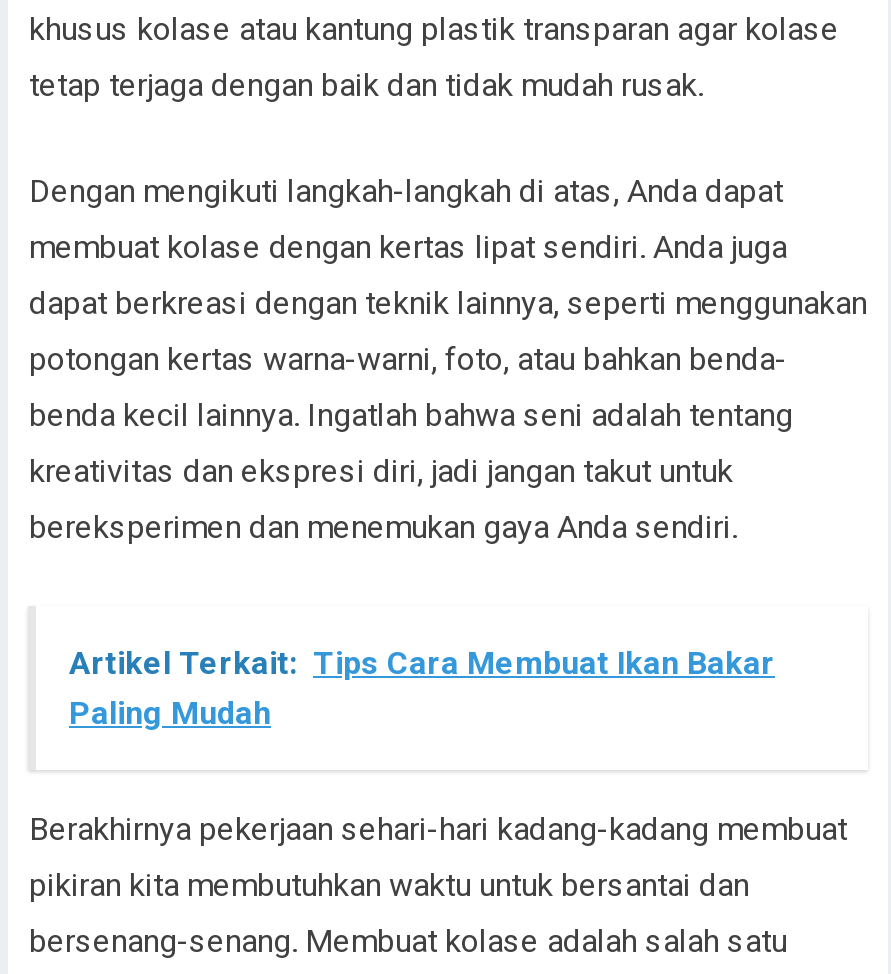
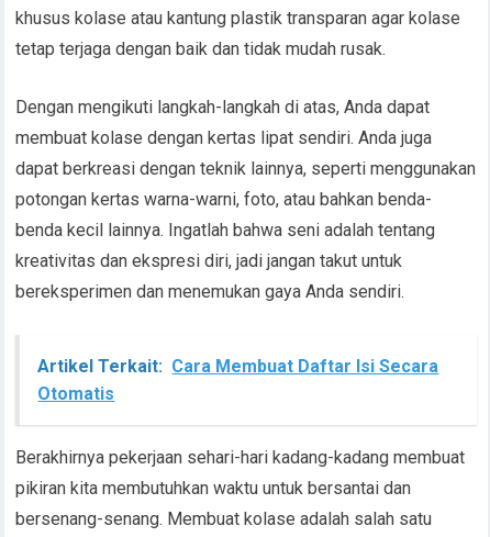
[69,644,775,732] Artikel Terkait: Tips Cara Membuat Ikan Bakar | Paling Mudah -> [38,355,439,404] Artikel Terkait: Cara Membuat Daftar Isi Secara | Otomatis

